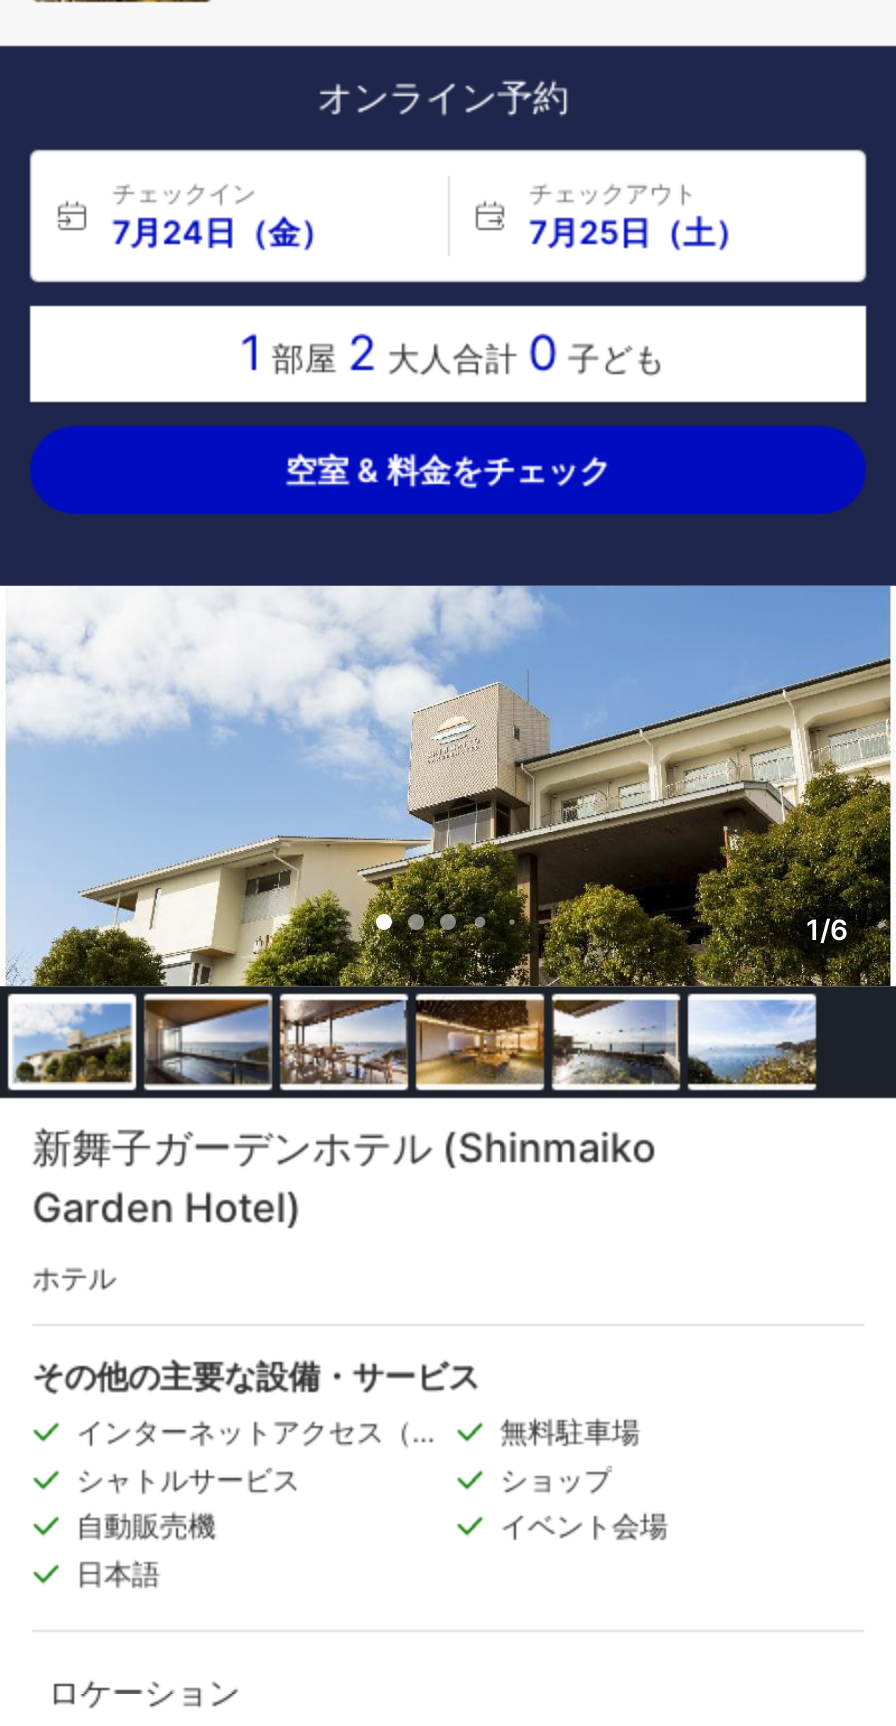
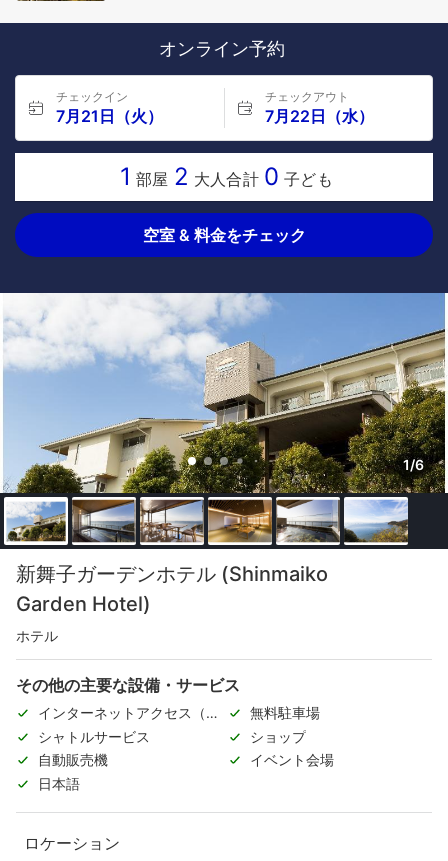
[112,212,332,252] 7月24日（金） -> [56,106,163,126] 7月21日（火）
[529,212,747,252] 7月25日（土） -> [264,106,373,126] 7月22日（水）

